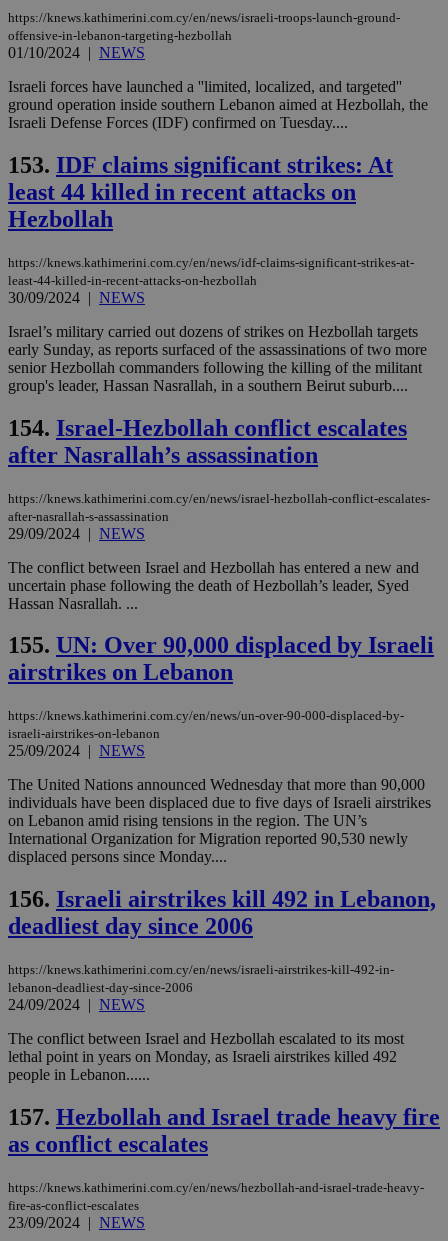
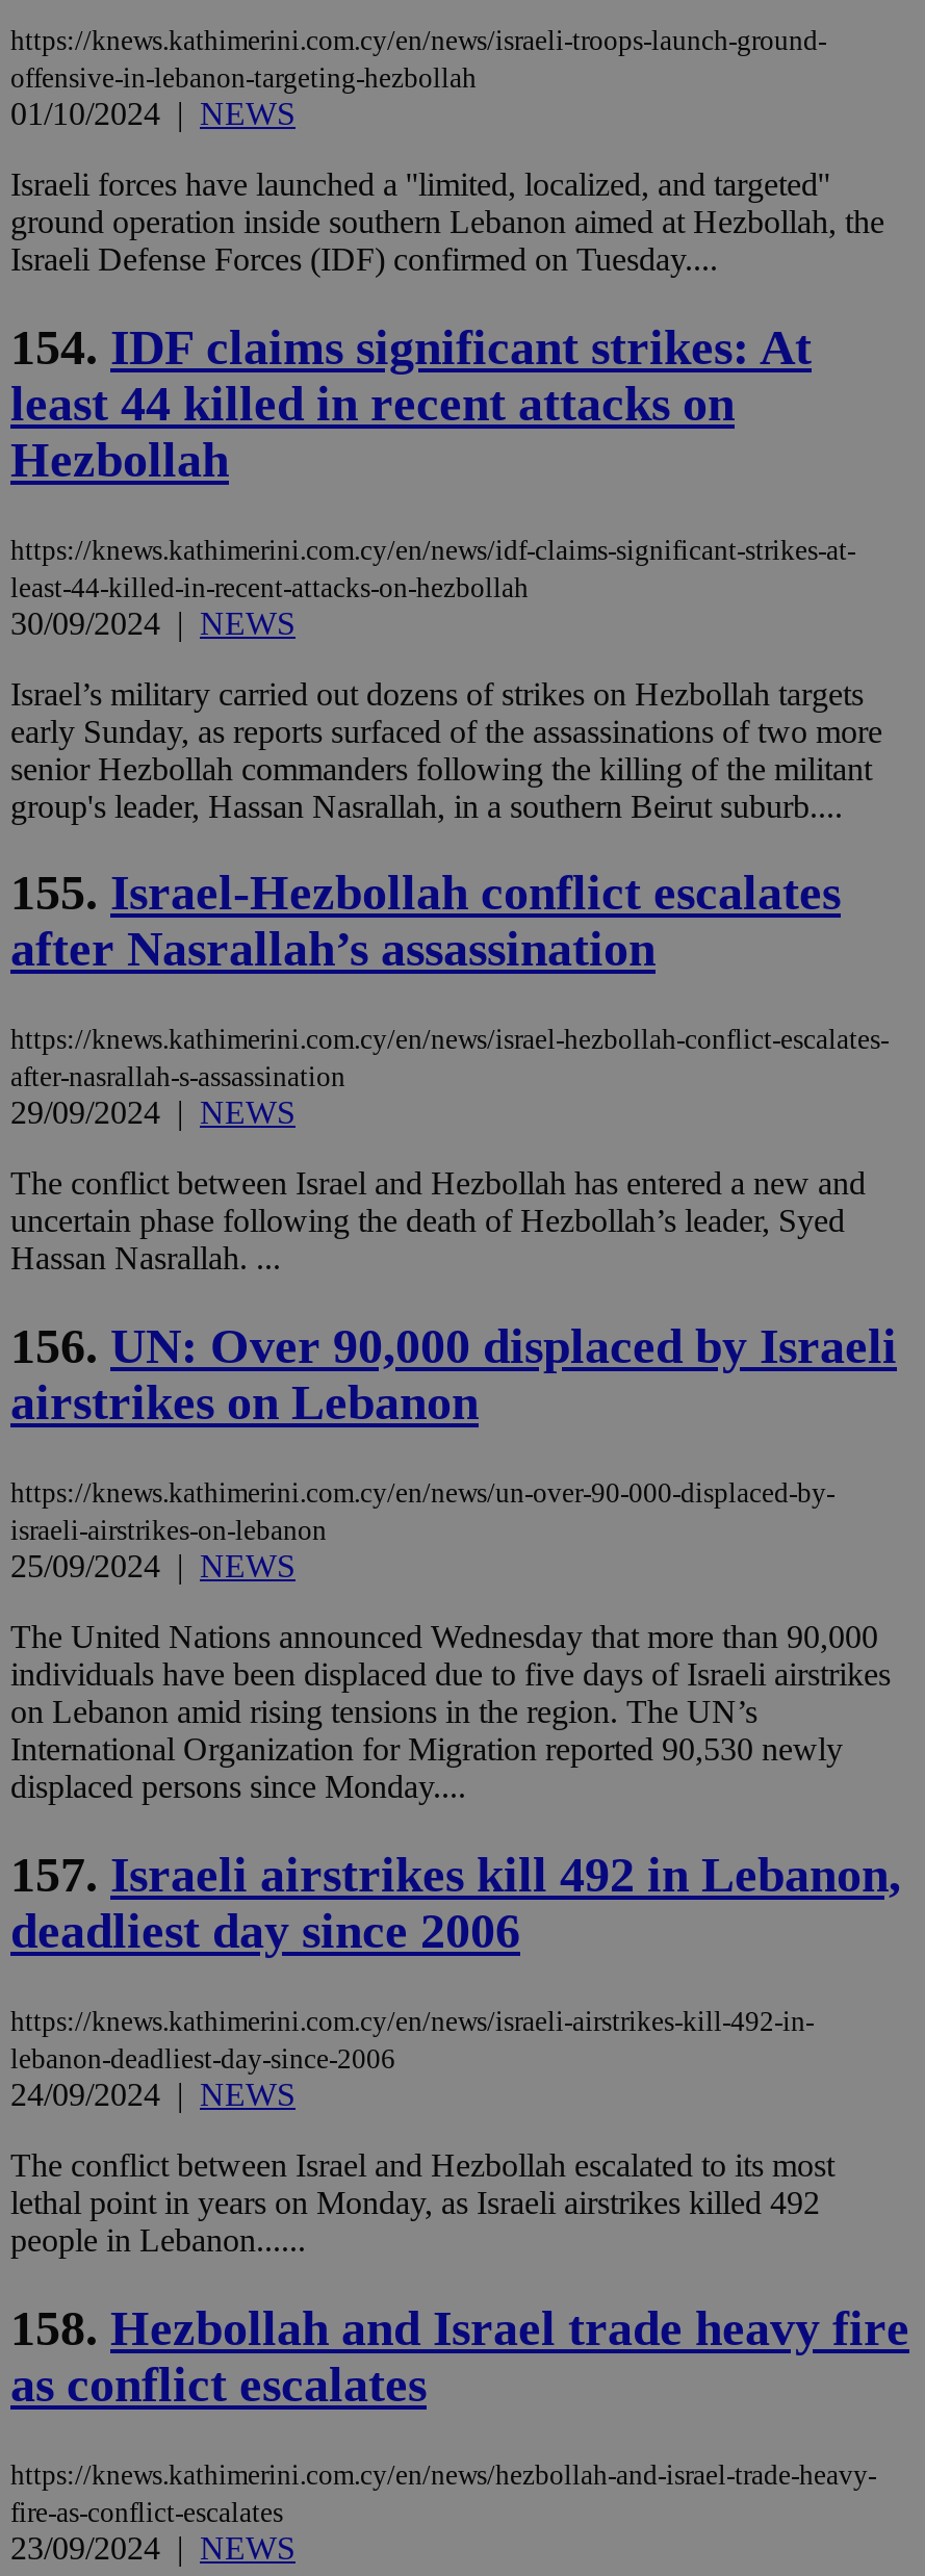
[8,152,393,178] 153. IDF claims significant strikes: At -> [10,320,812,374] 154. IDF claims significant strikes: At
[8,415,407,441] 154. Israel-Hezbollah conflict escalates -> [10,867,841,921] 155. Israel-Hezbollah conflict escalates
[8,632,434,658] 155. UN: Over 90,000 displaced by Israeli -> [10,1320,897,1374] 156. UN: Over 90,000 displaced by Israeli
[8,886,436,912] 156. Israeli airstrikes kill 492 in Lebanon, -> [10,1848,901,1902] 157. Israeli airstrikes kill 492 in Lebanon,
[8,1104,440,1130] 157. Hezbollah and Israel trade heavy fire -> [10,2301,909,2355] 158. Hezbollah and Israel trade heavy fire

